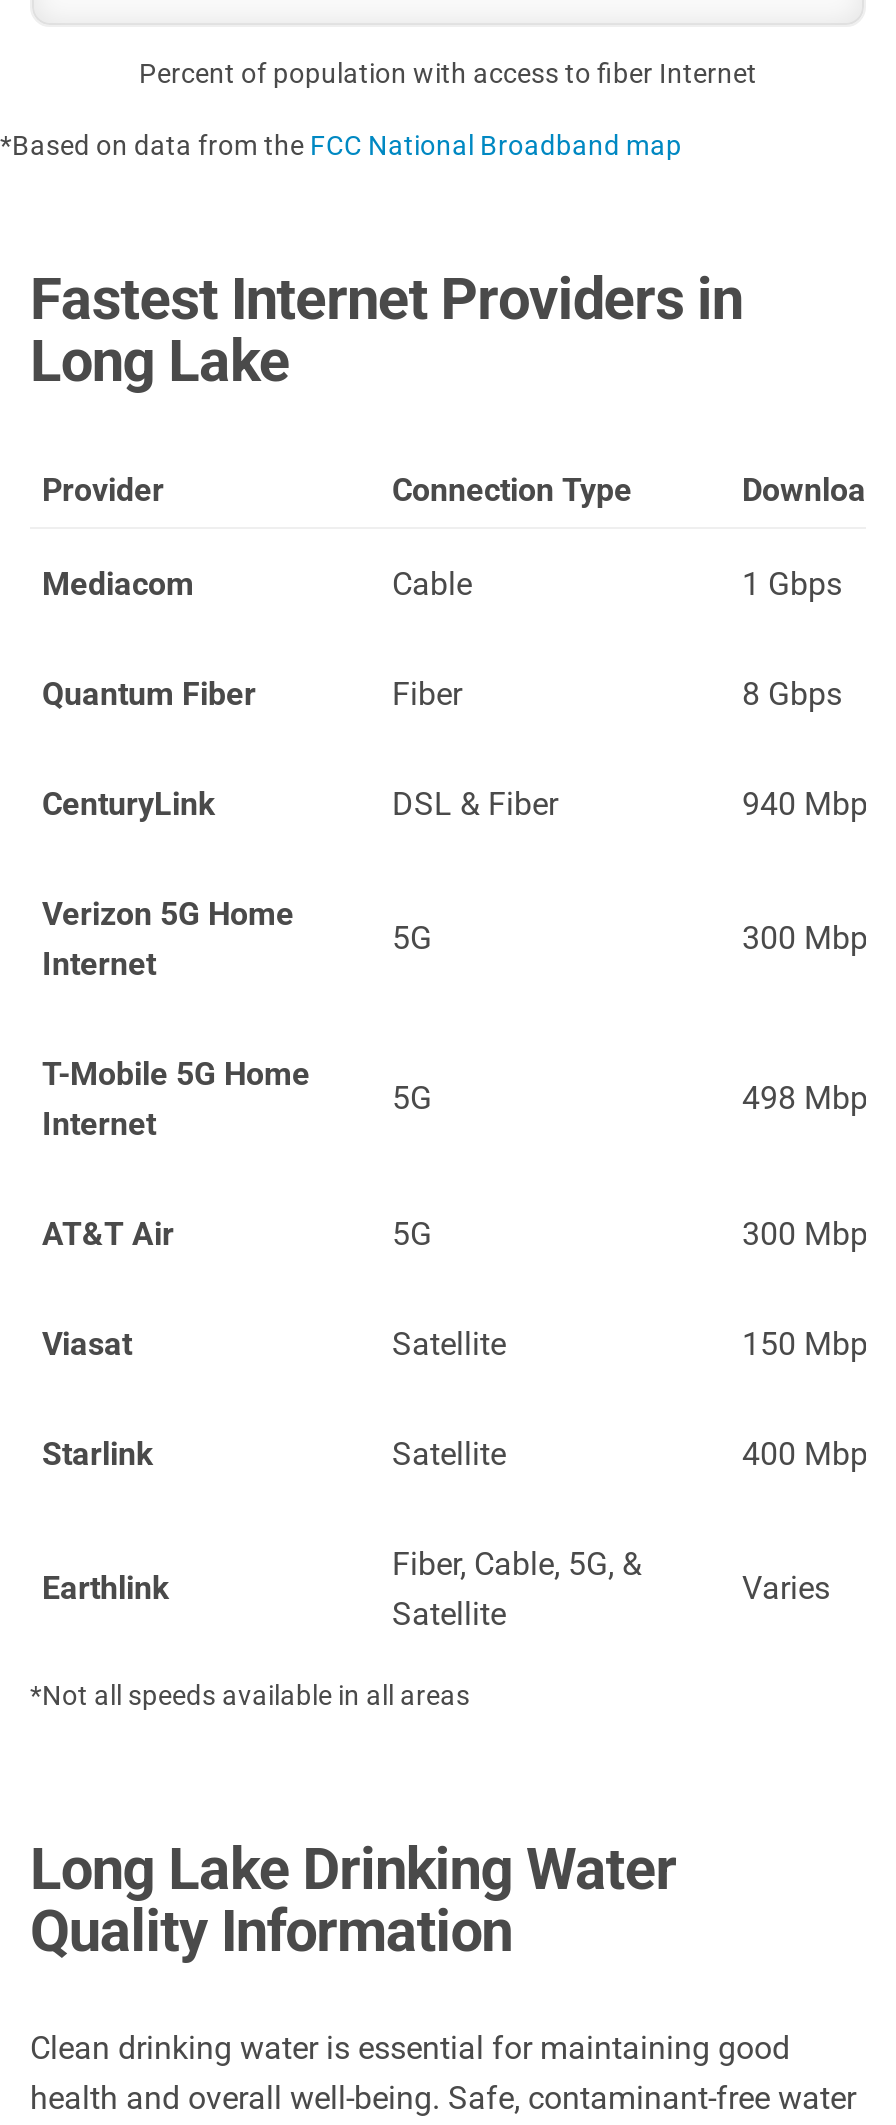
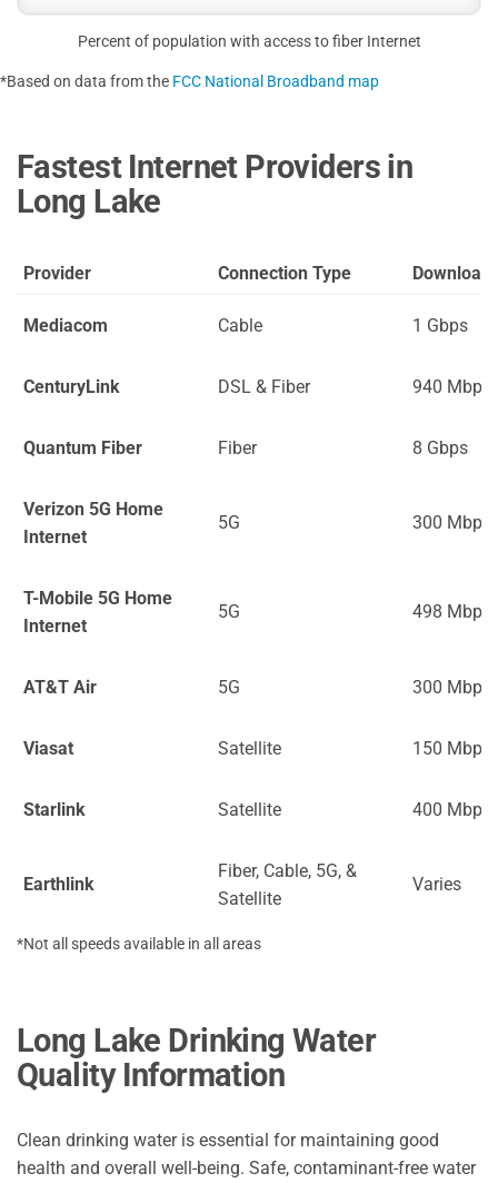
moved [42,675,842,713] -> [23,437,468,459]: Quantum Fiber | Fiber | 8 Gbps
moved [42,785,884,823] -> [23,376,491,397]: CenturyLink | DSL & Fiber | 940 Mbps

